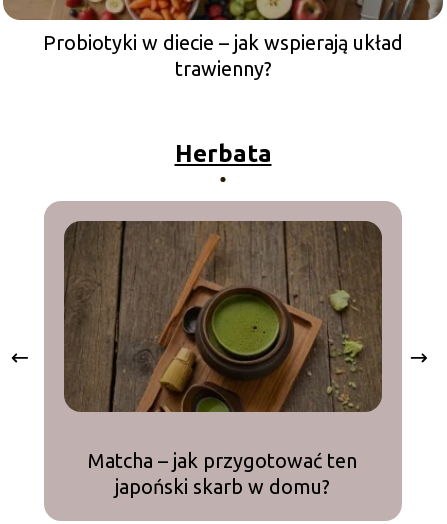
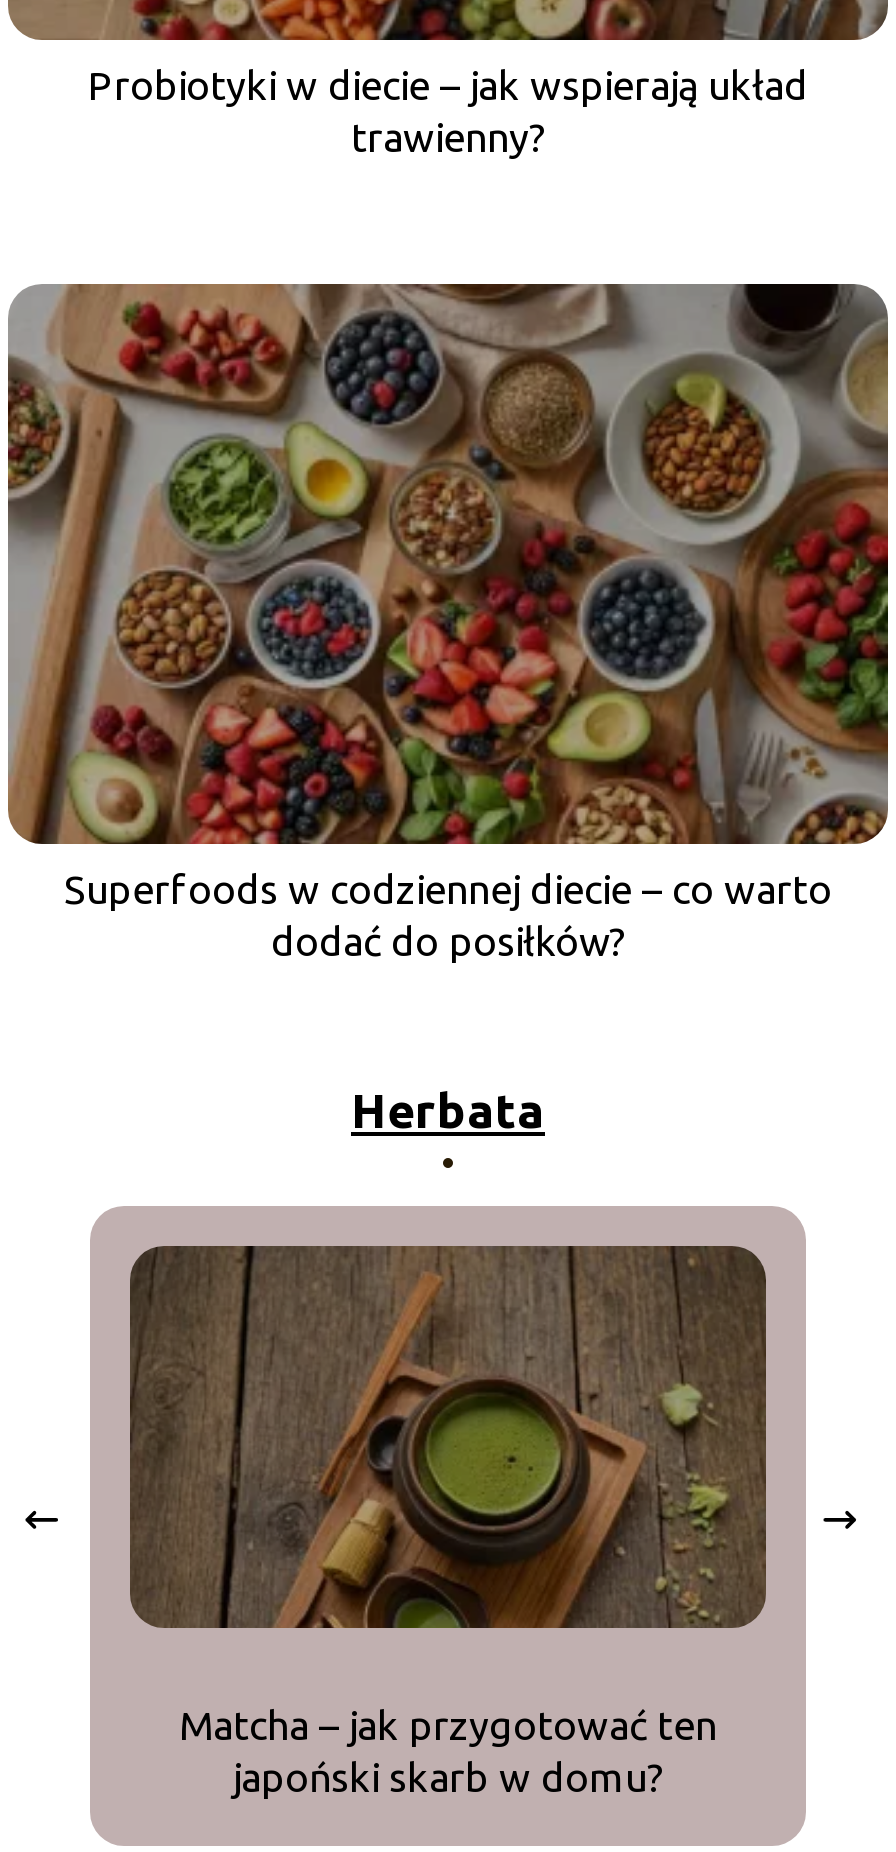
none -> [8,280,888,965] [image] | Superfoods w codziennej diecie – co warto | dodać do posiłków?

